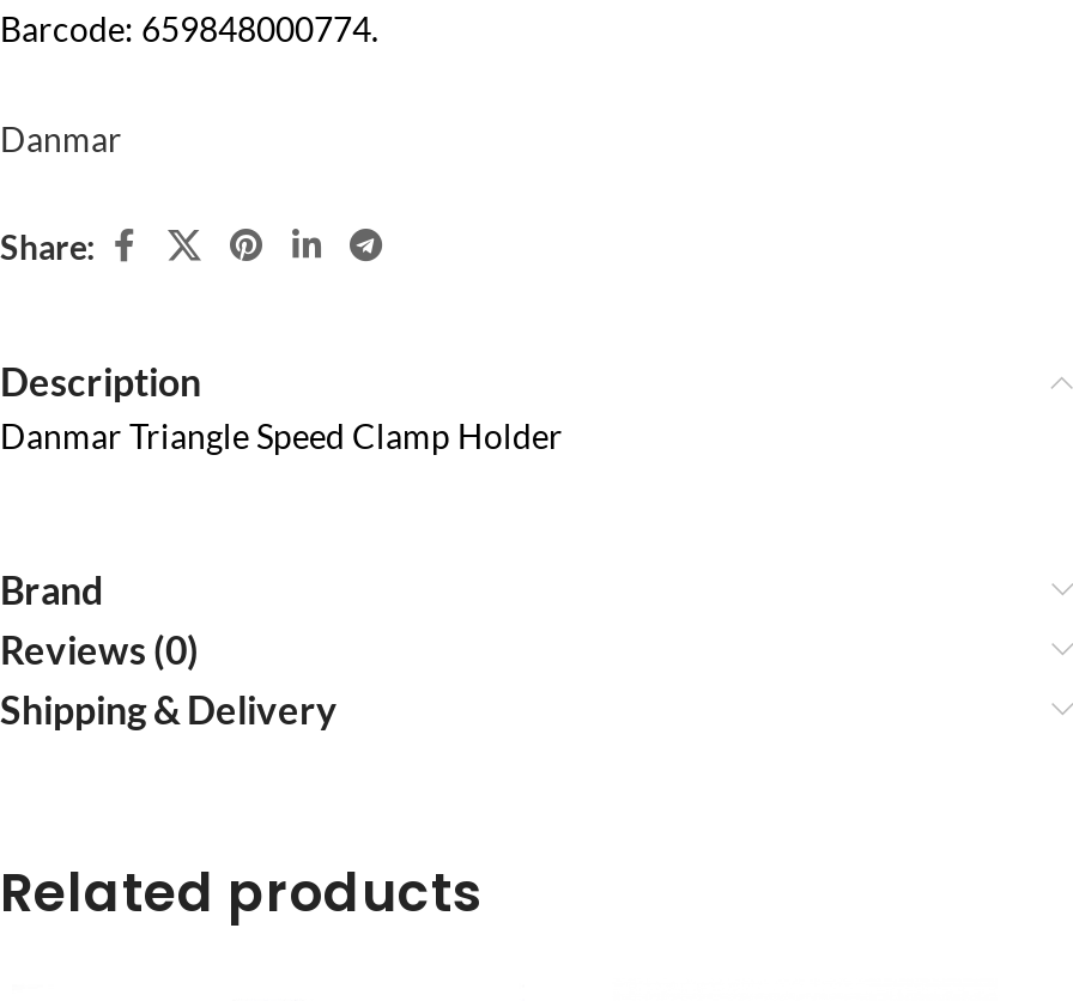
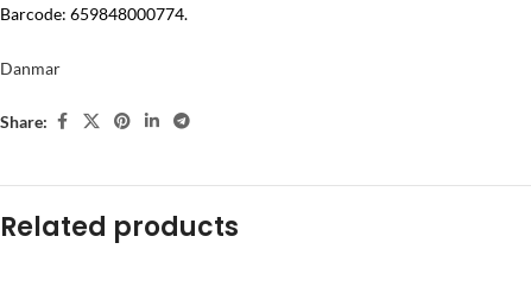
[0,358,563,732] Description | Danmar Triangle Speed Clamp Holder | Brand | Reviews (0) | Shipping & Delivery -> none

